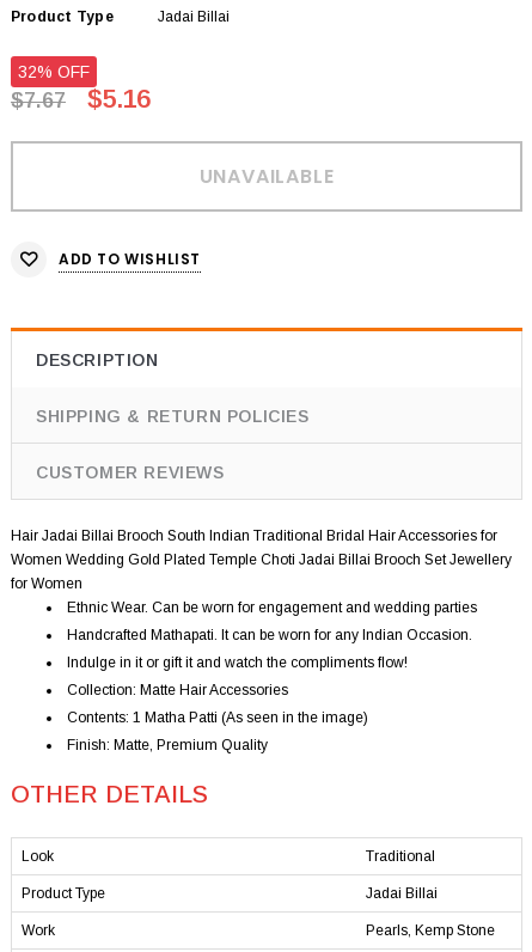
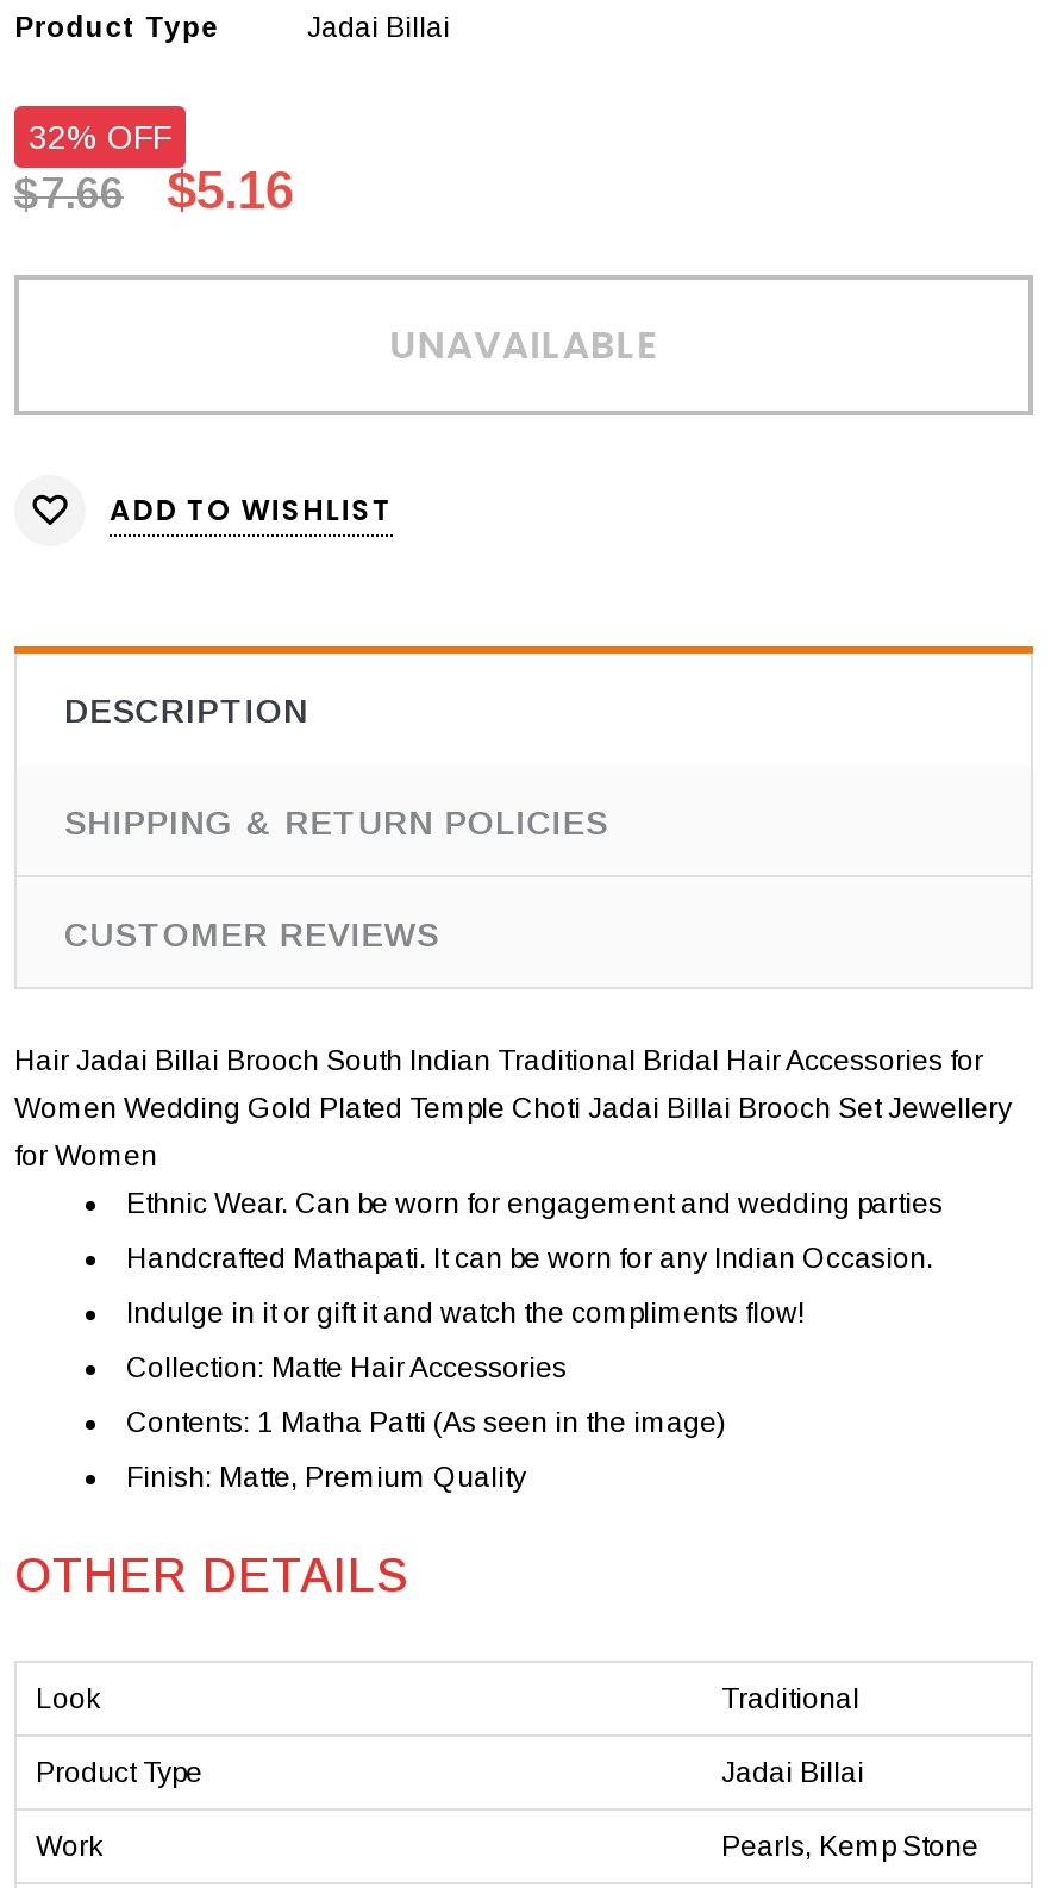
[11,84,150,114] $7.67 $5.16 -> [14,161,292,220] $7.66 $5.16

